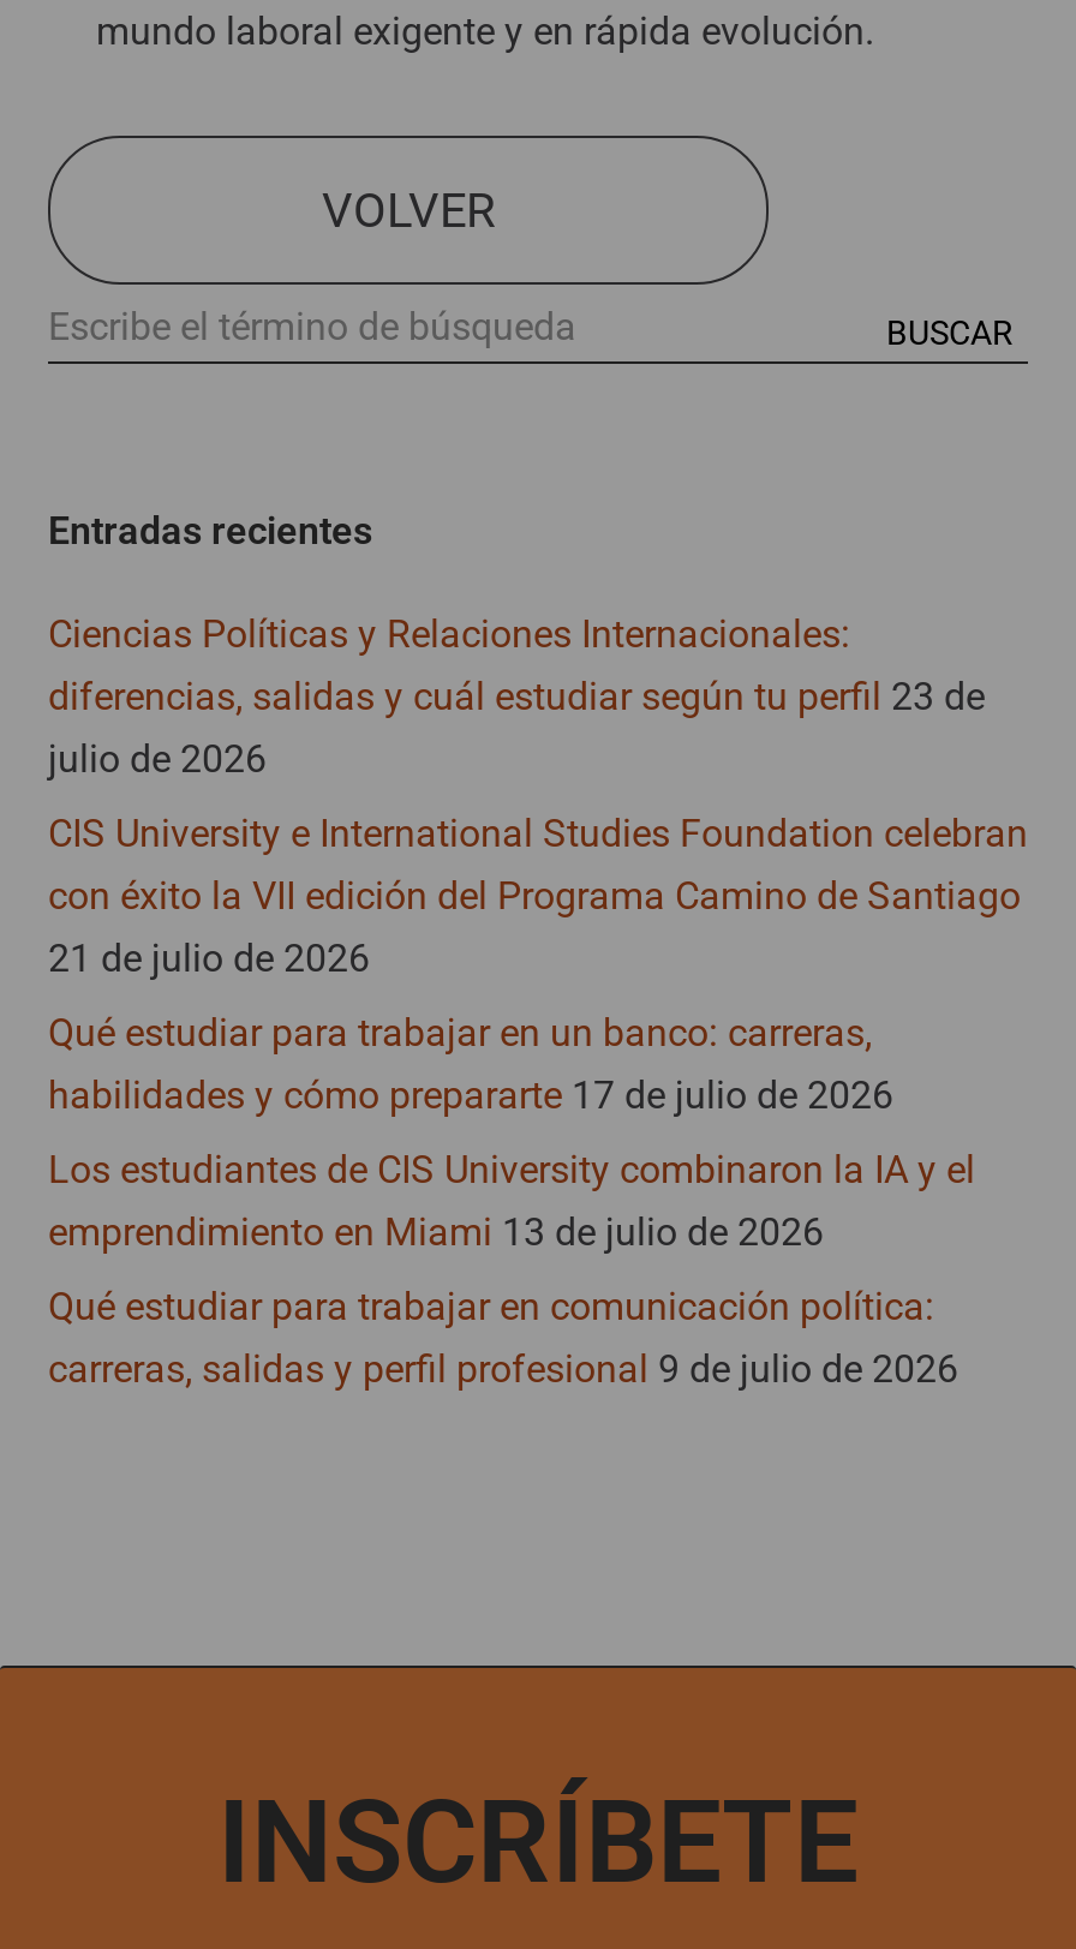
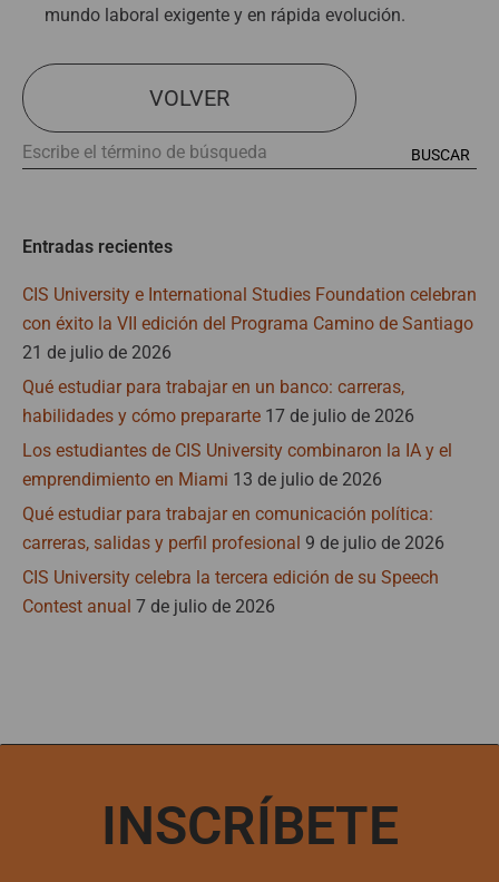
[48,611,985,782] Ciencias Políticas y Relaciones Internacionales: | diferencias, salidas y cuál estudiar según tu perfil 23 de | julio de 2026 -> none
moved [48,811,1028,1392] -> [22,284,477,553]: CIS University e International Studies Foundation celebran | con éxito la VII edición del Programa Camino de Santiago | 21 de julio de 2026 | ... | Qué estudiar para trabajar en comunicación política: | carreras, salidas y perfil profesional 9 de julio de 2026
none -> [22,566,439,617] CIS University celebra la tercera edición de su Speech | Contest anual 7 de julio de 2026

